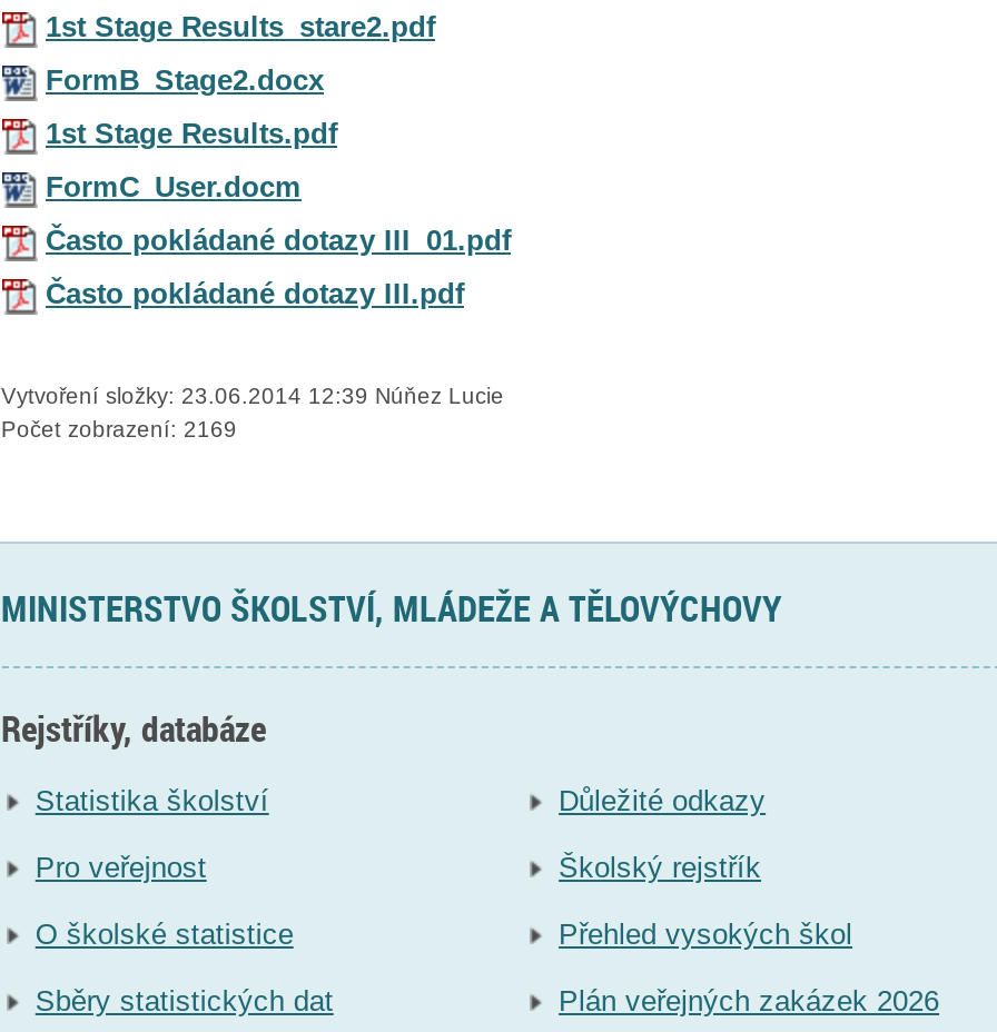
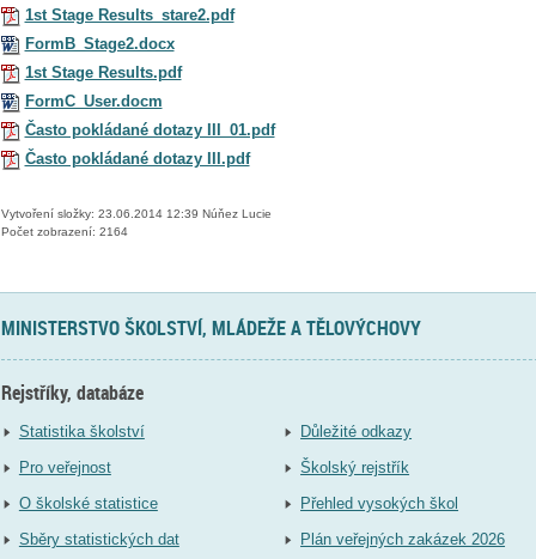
[1,417,237,441] Počet zobrazení: 2169 -> [1,225,127,238] Počet zobrazení: 2164

